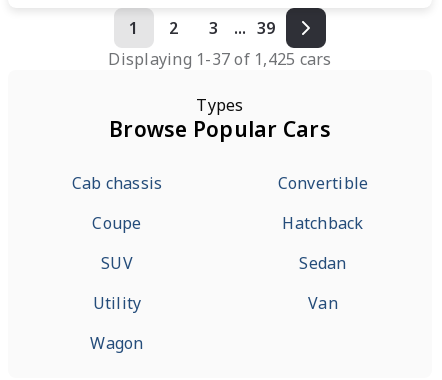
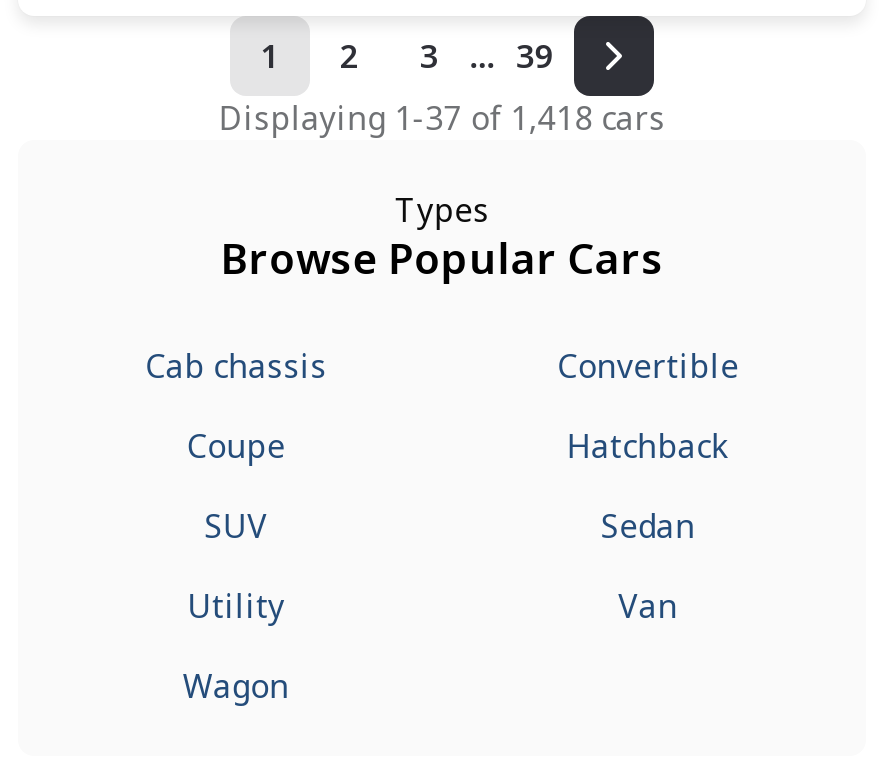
[108,48,332,70] Displaying 1 - 37 of 1,425cars -> [219,96,665,140] Displaying 1 - 37 of 1,418cars

